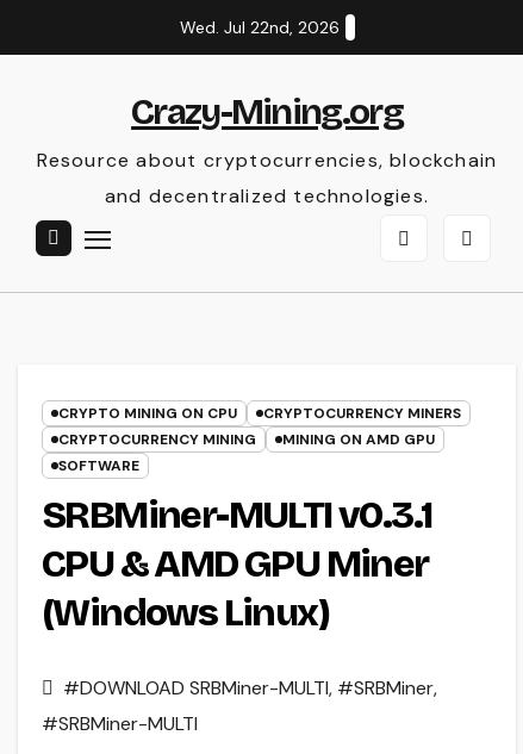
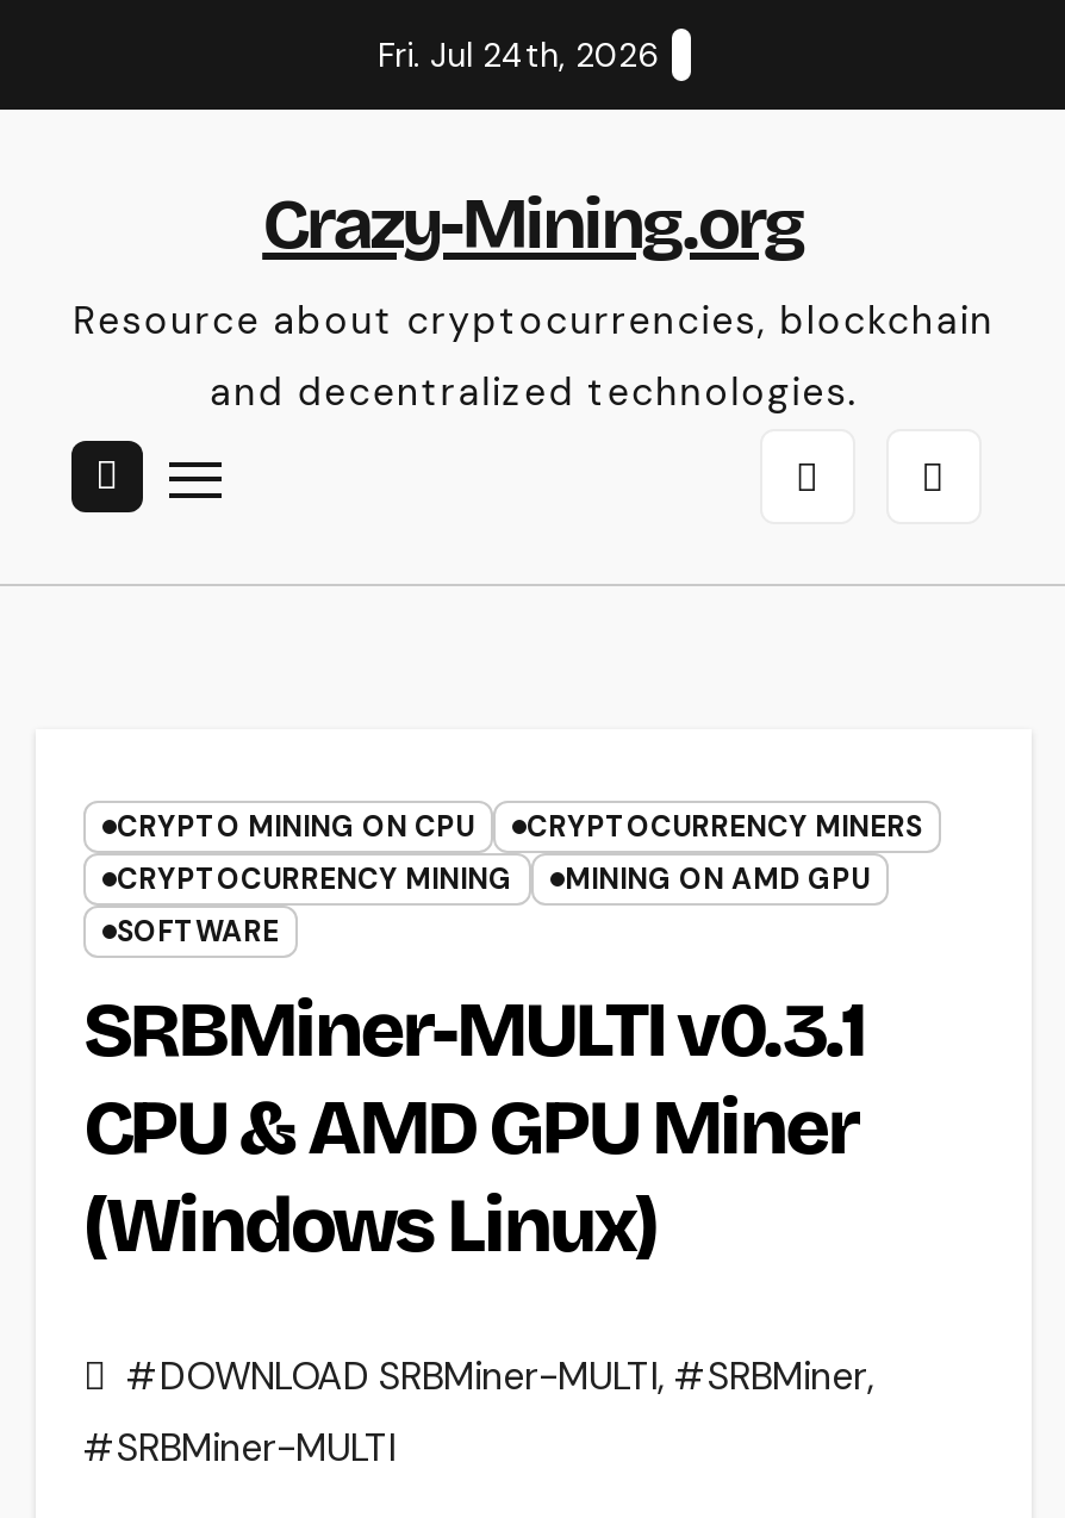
[179,17,339,38] Wed. Jul 22nd, 2026 -> [378,33,659,76] Fri. Jul 24th, 2026

